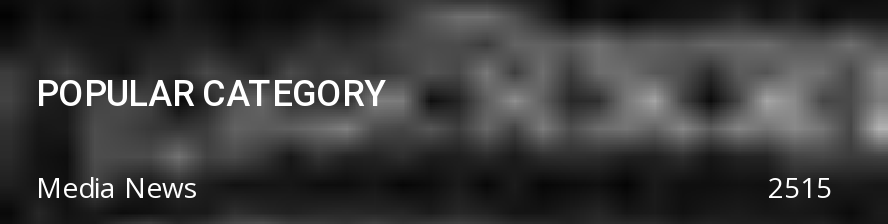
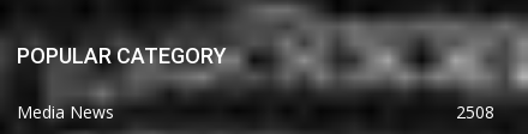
[768,169,832,207] 2515 -> [456,101,494,124] 2508

